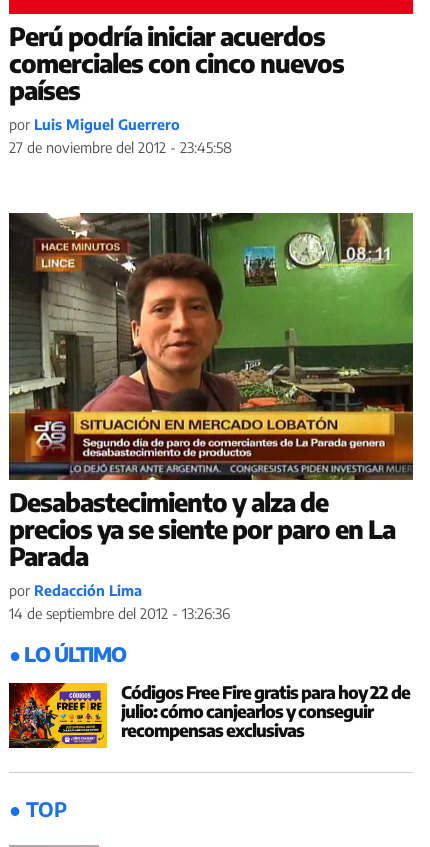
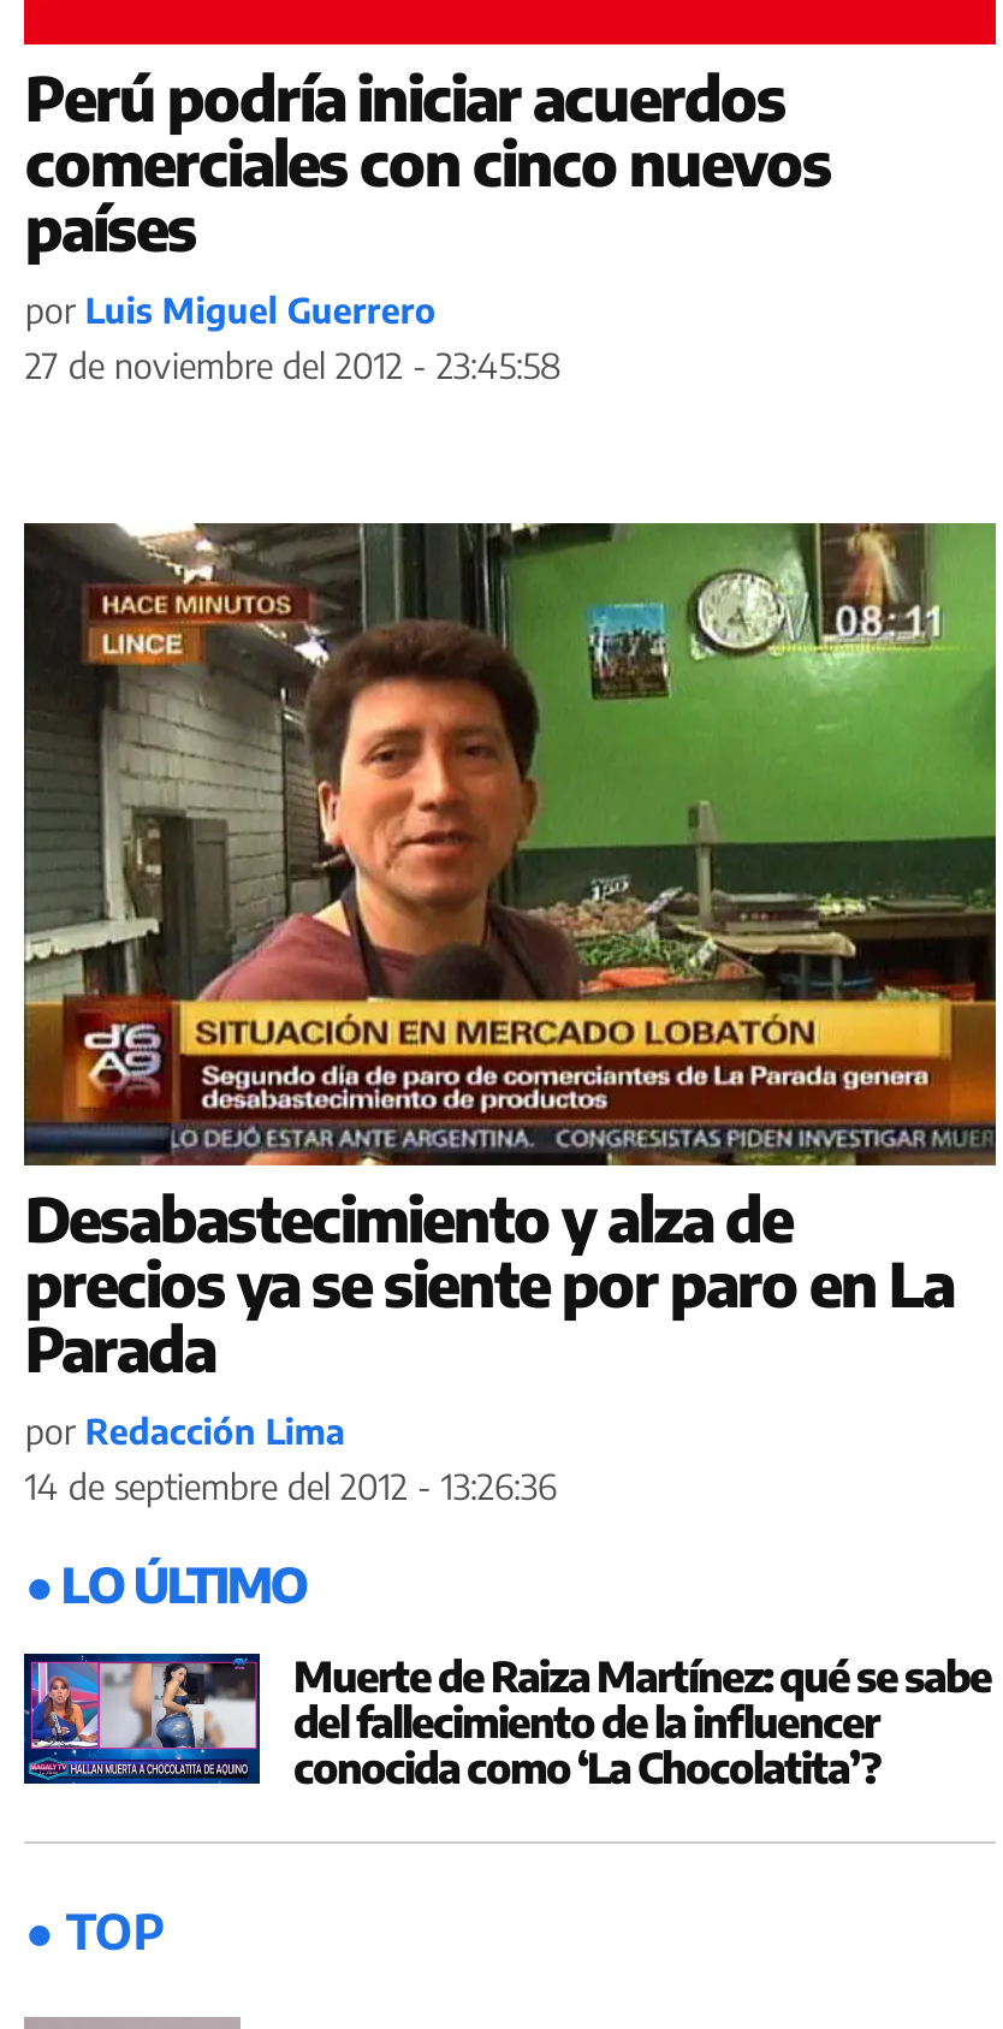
[8,681,410,749] [image] | Códigos Free Fire gratis para hoy 22 de | julio: cómo canjearlos y conseguir | recompensas exclusivas -> [22,1649,991,1793] [image] | Muerte de Raiza Martínez: qué se sabe | del fallecimiento de la influencer | conocida como ‘La Chocolatita’?

